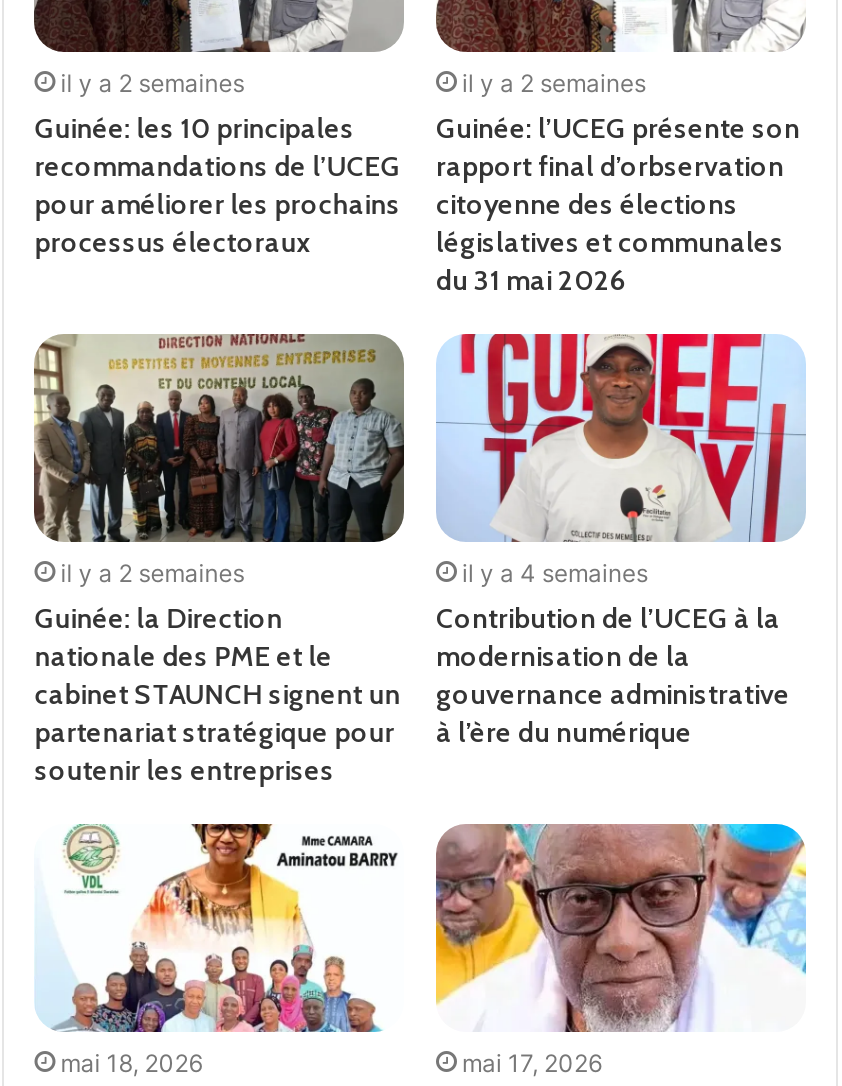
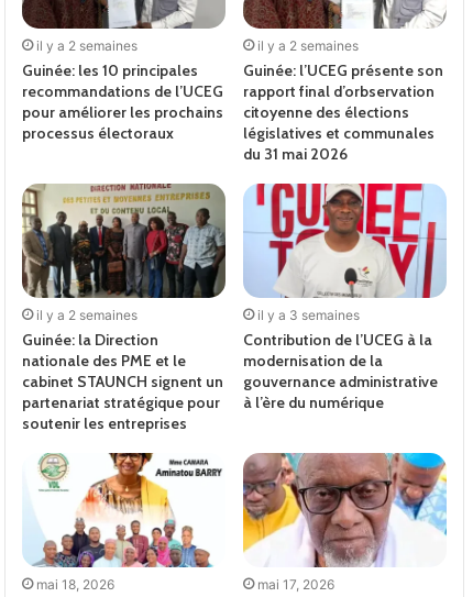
[462,558,648,588] il y a 4 semaines -> [257,307,360,323] il y a 3 semaines

